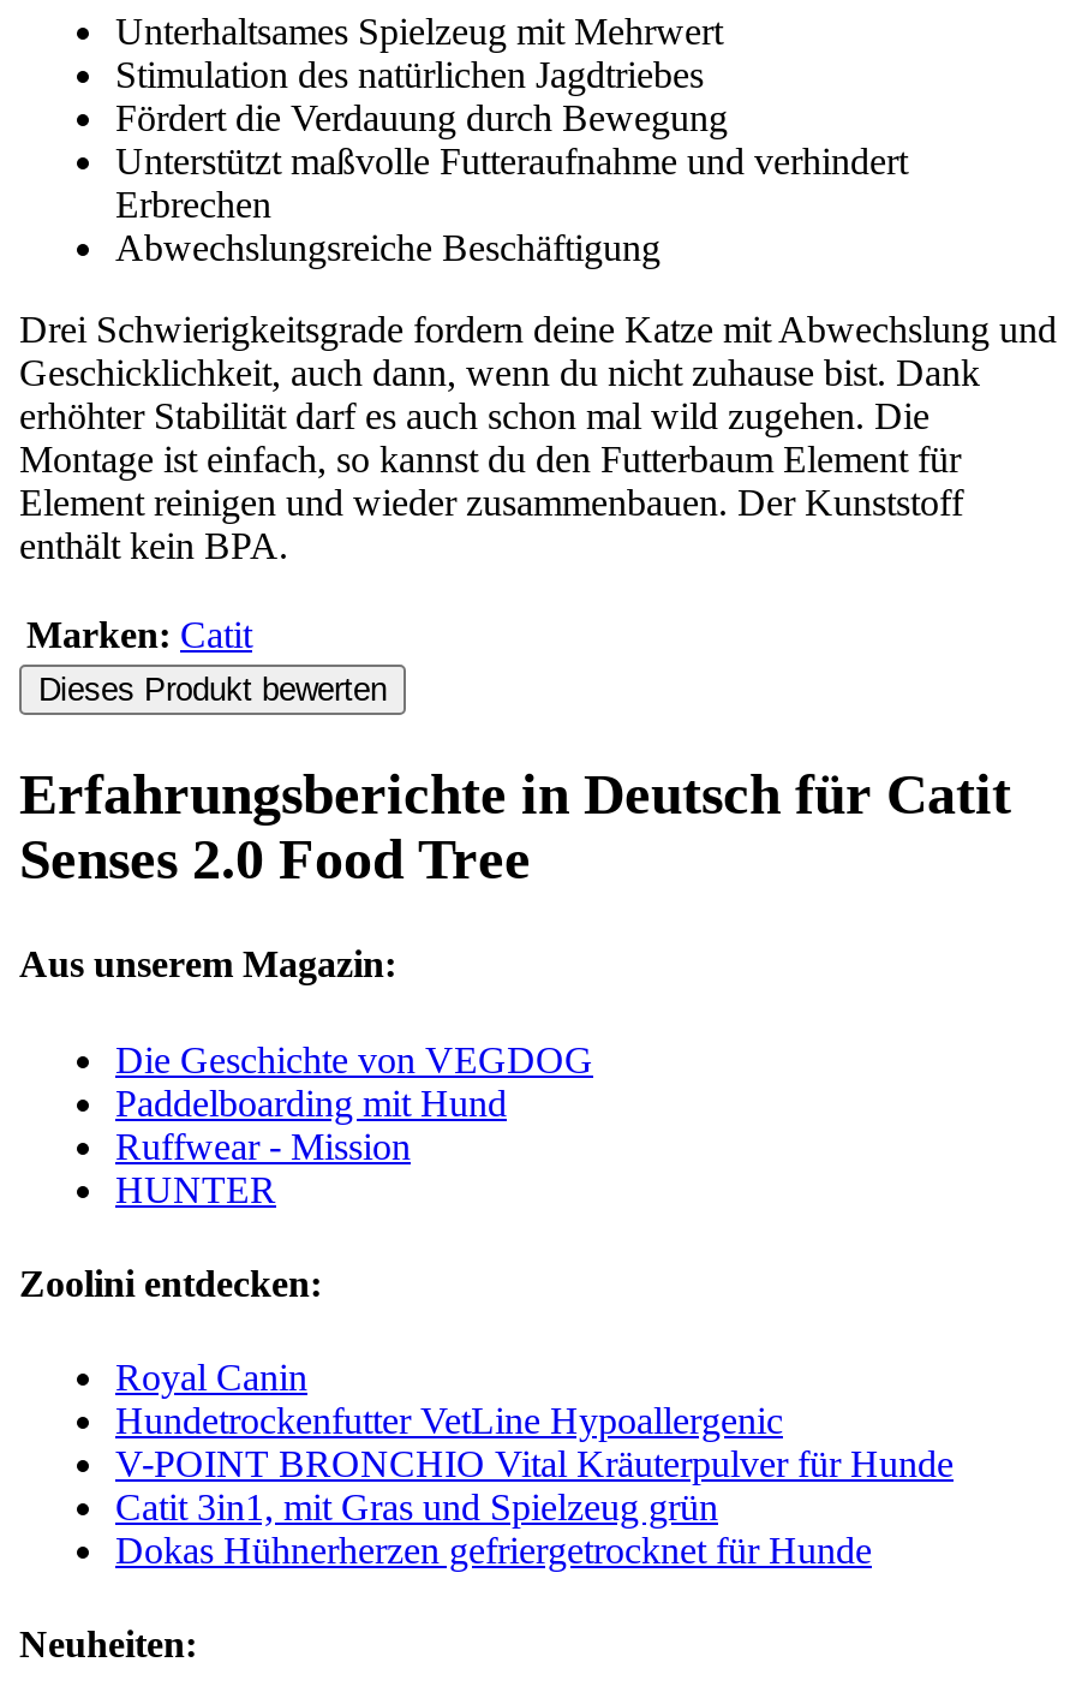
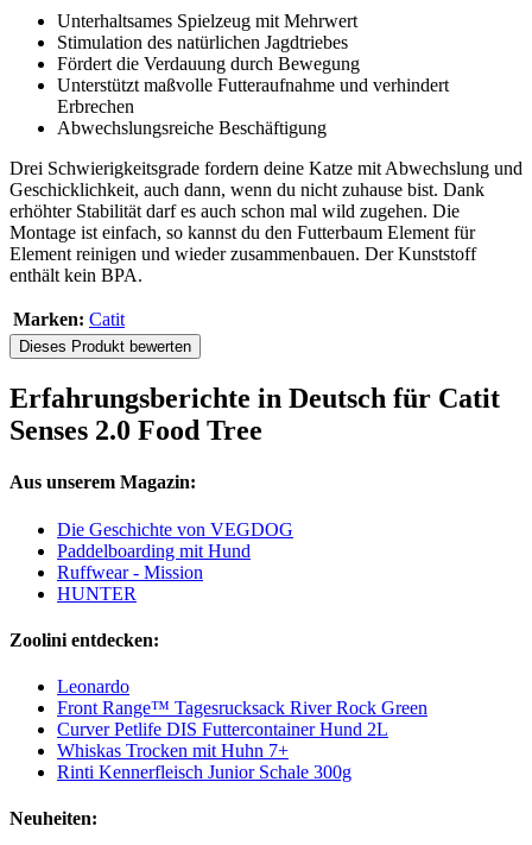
[115,1357,954,1571] Royal Canin | Hundetrockenfutter VetLine Hypoallergenic | V-POINT BRONCHIO Vital Kräuterpulver für Hunde | Catit 3in1, mit Gras und Spielzeug grün | Dokas Hühnerherzen gefriergetrocknet für Hunde -> [57,676,427,782] Leonardo | Front Range™ Tagesrucksack River Rock Green | Curver Petlife DIS Futtercontainer Hund 2L | Whiskas Trocken mit Huhn 7+ | Rinti Kennerfleisch Junior Schale 300g

